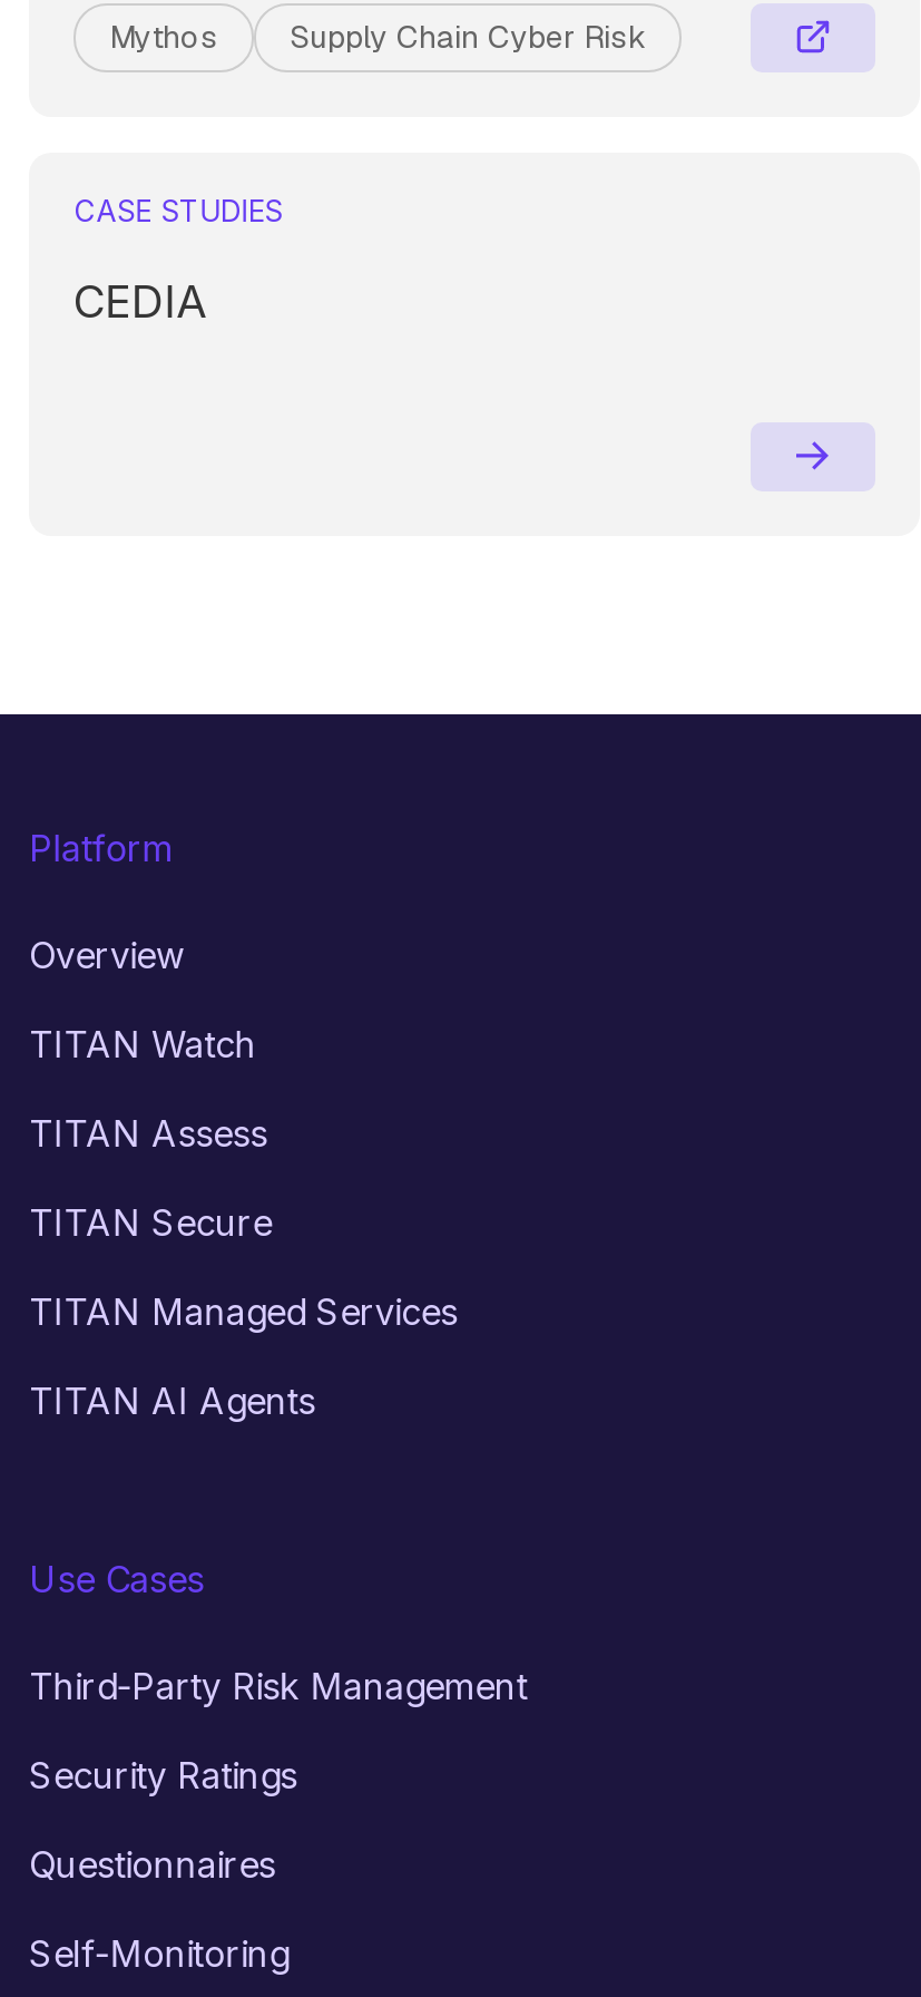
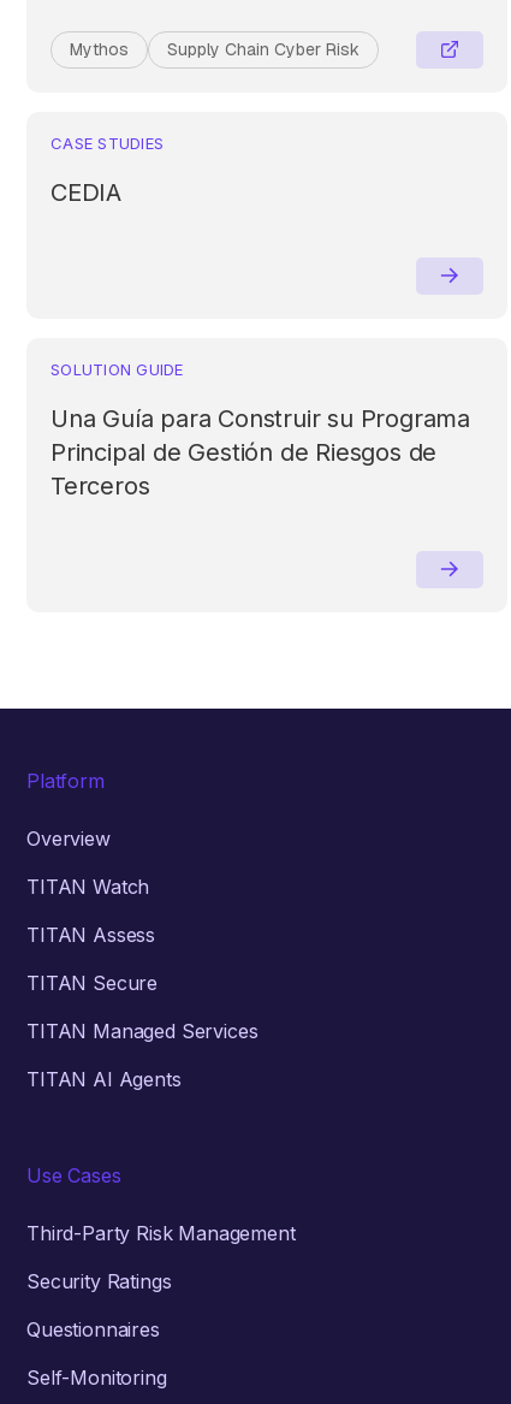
none -> [50,359,470,500] SOLUTION GUIDE | Una Guía para Construir su Programa | Principal de Gestión de Riesgos de | Terceros

